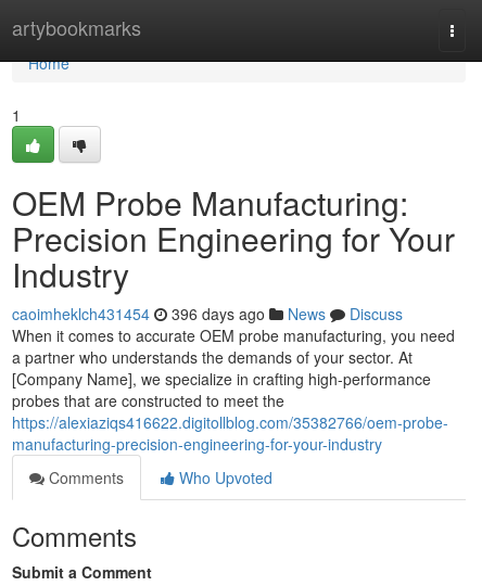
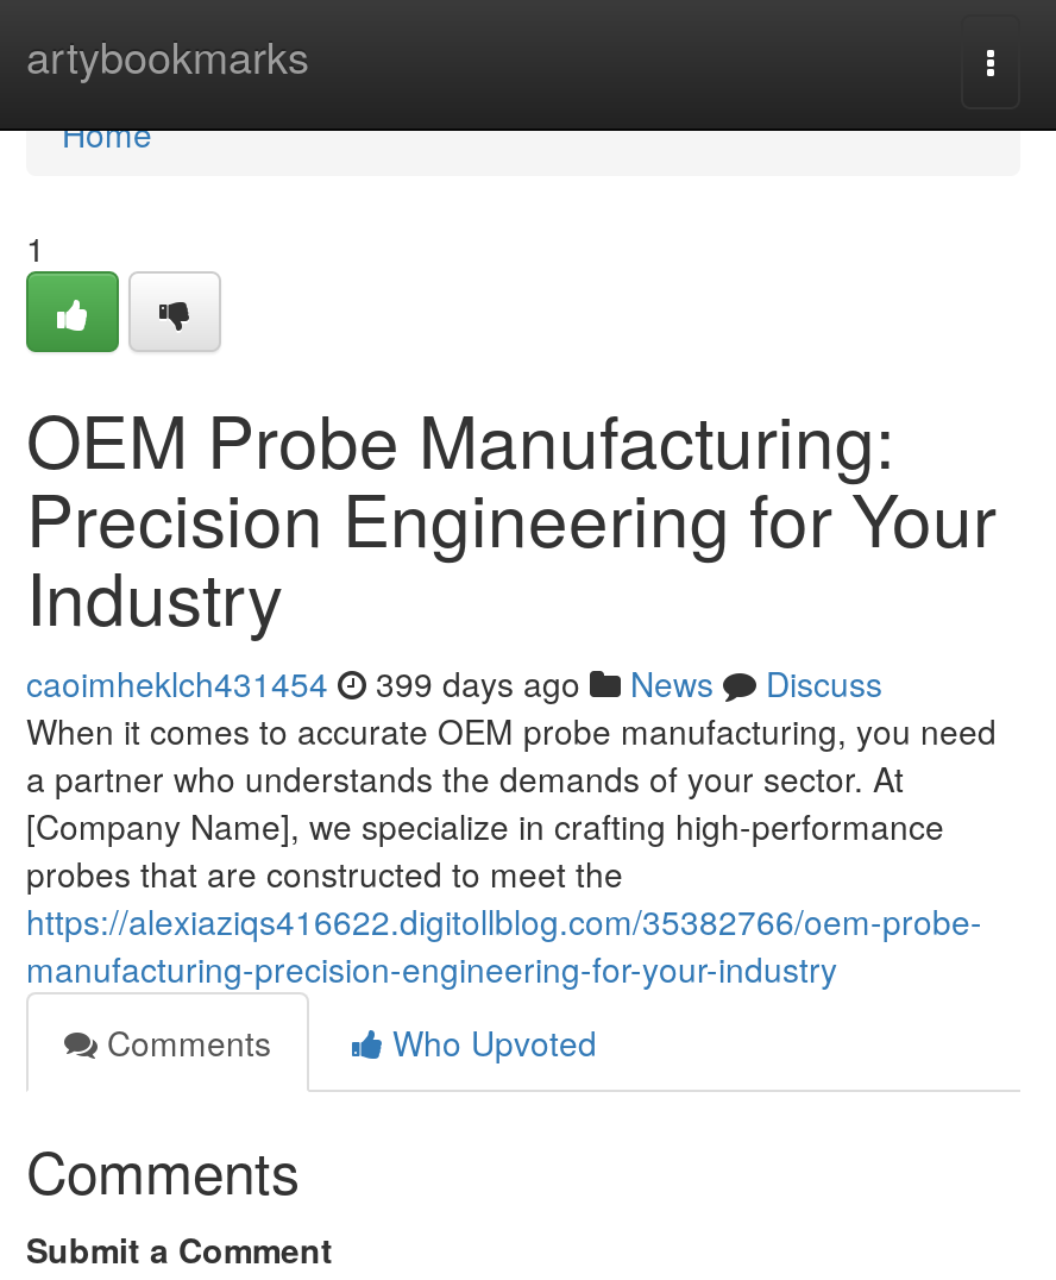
[12,303,403,324] caoimheklch431454 396 days ago News Discuss -> [26,659,882,707] caoimheklch431454 399 days ago News Discuss

